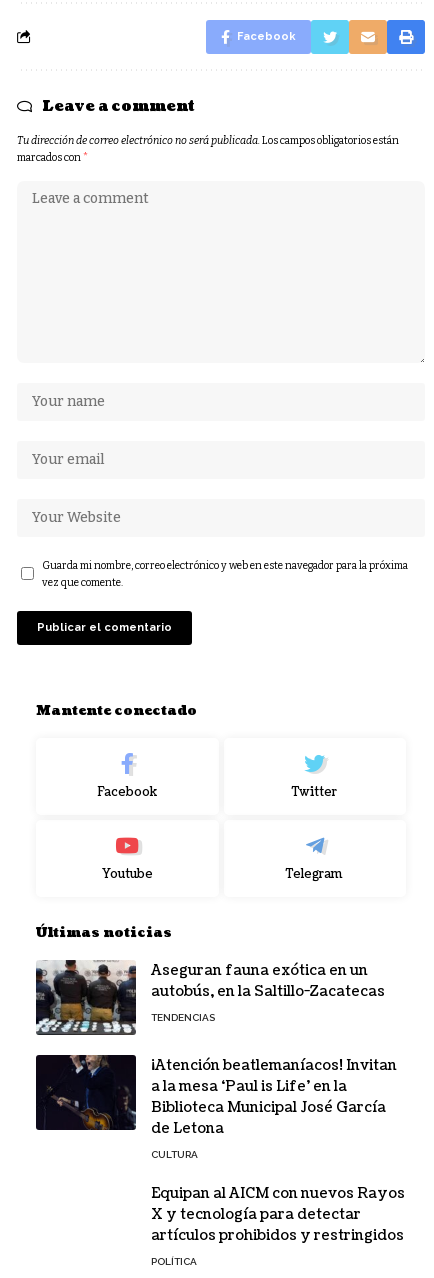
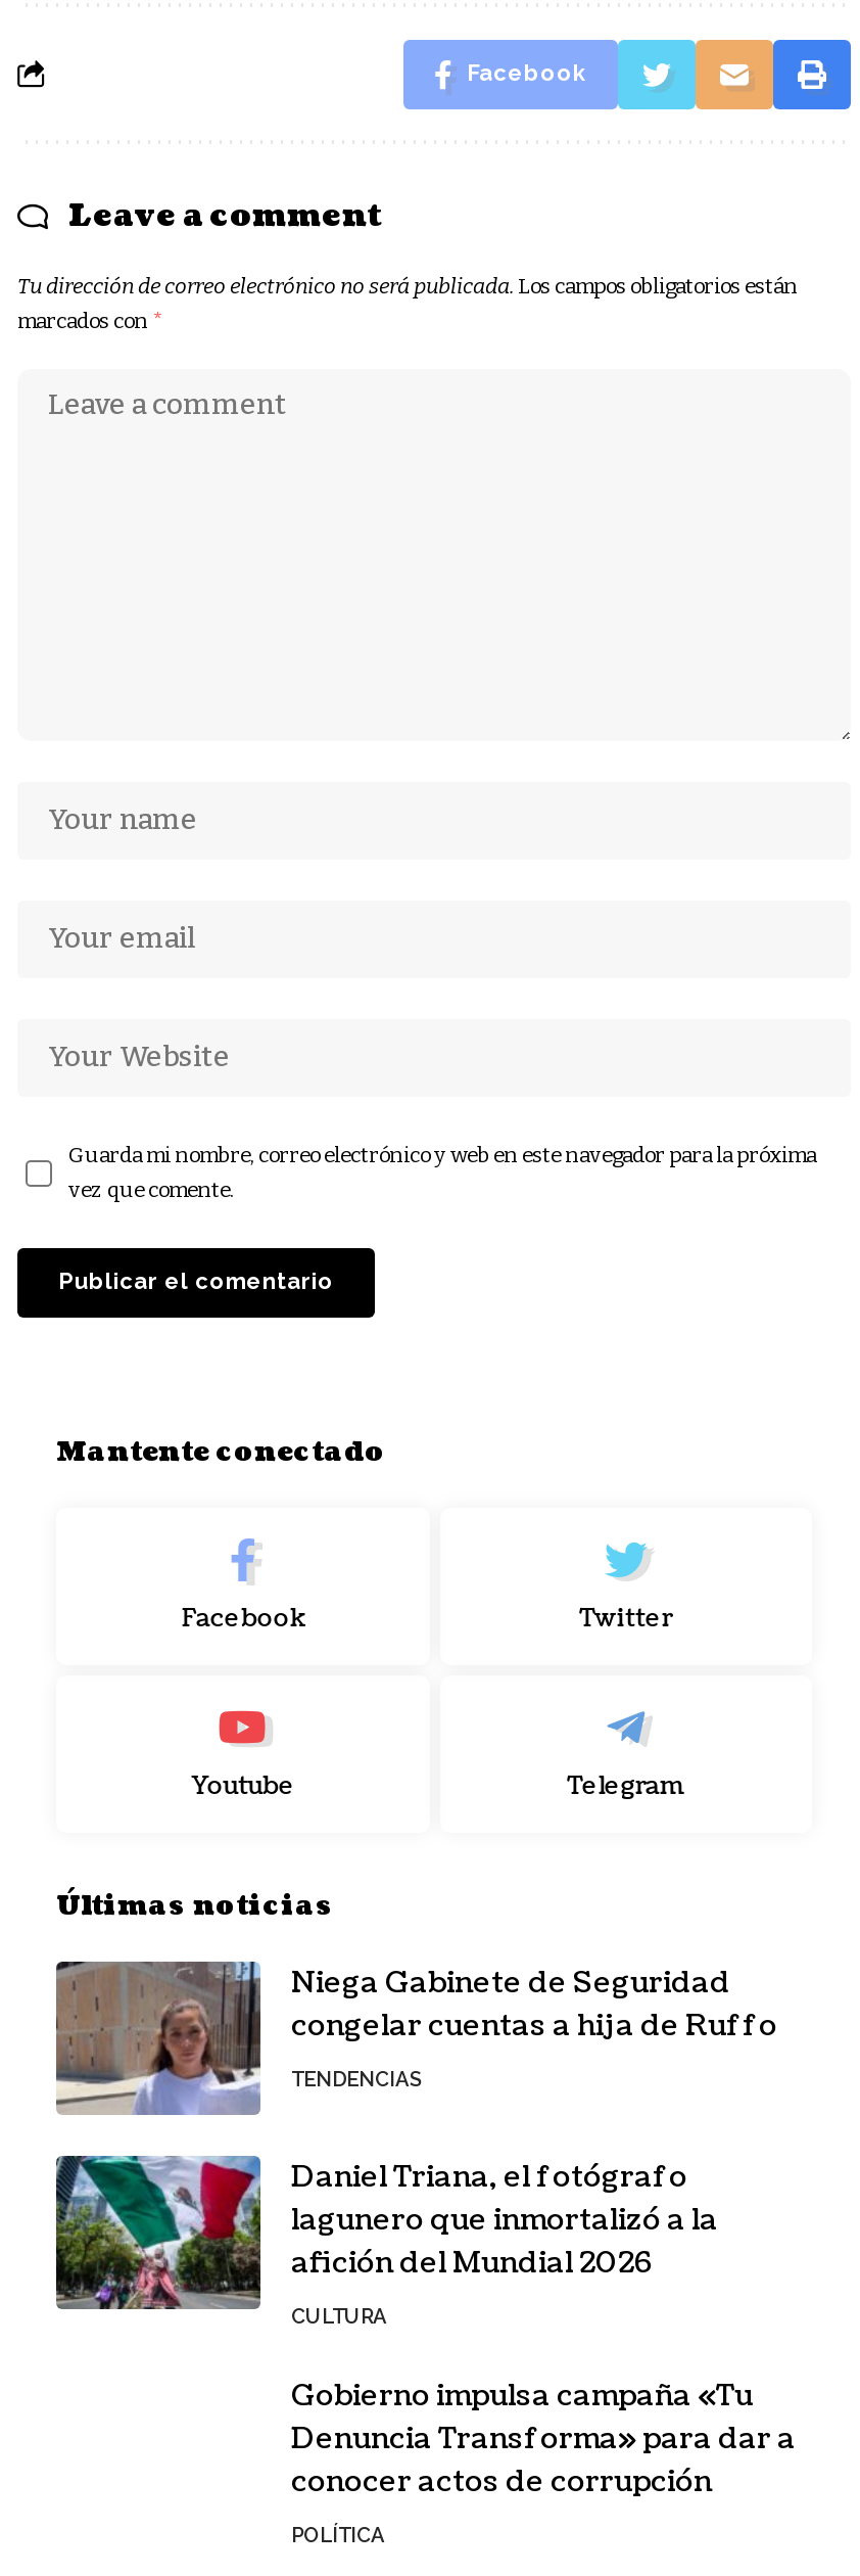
[35,960,385,1036] [image] | Aseguran fauna exótica en un | autobús, en la Saltillo-Zacatecas -> [54,1961,777,2116] [image] | Niega Gabinete de Seguridad | congelar cuentas a hija de Ruffo
[36,1054,397,1138] [image] | ¡Atención beatlemaníacos! Invitan | a la mesa ‘Paul is Life’ en la | Biblioteca Municipal José García | de Letona -> [54,2155,718,2310] [image] | Daniel Triana, el fotógrafo | lagunero que inmortalizó a la | afición del Mundial 2026
[151,1184,405,1245] Equipan al AICM con nuevos Rayos | X y tecnología para detectar | artículos prohibidos y restringidos -> [291,2377,796,2502] Gobierno impulsa campaña «Tu | Denuncia Transforma» para dar a | conocer actos de corrupción

